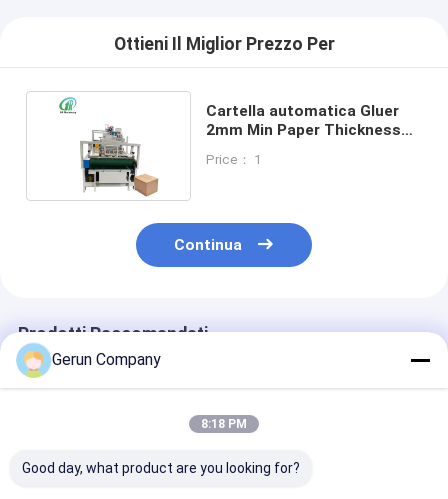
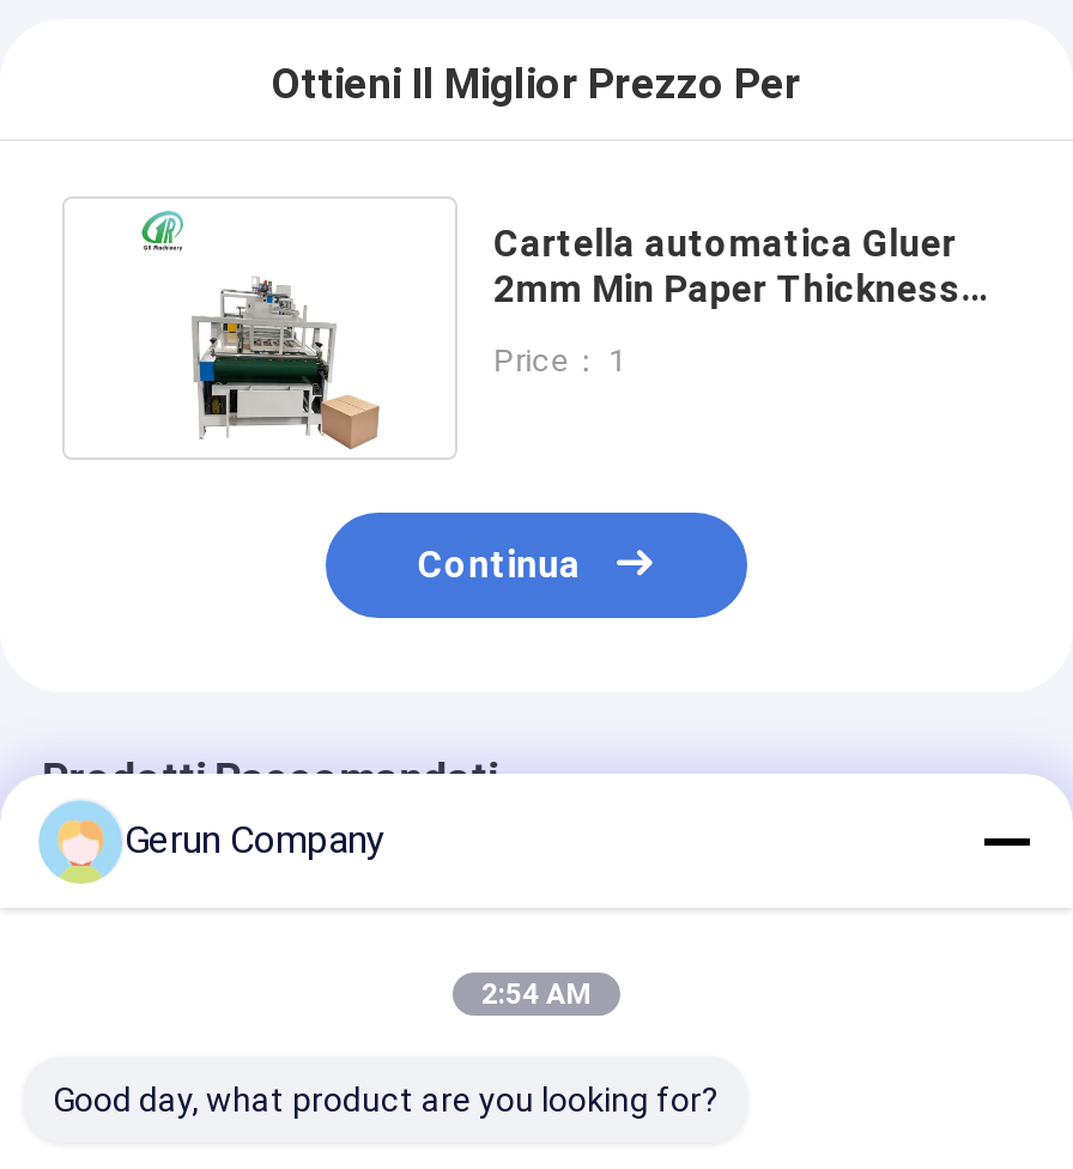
[201,417,247,431] 8:18 PM -> [481,977,592,1011] 2:54 AM

